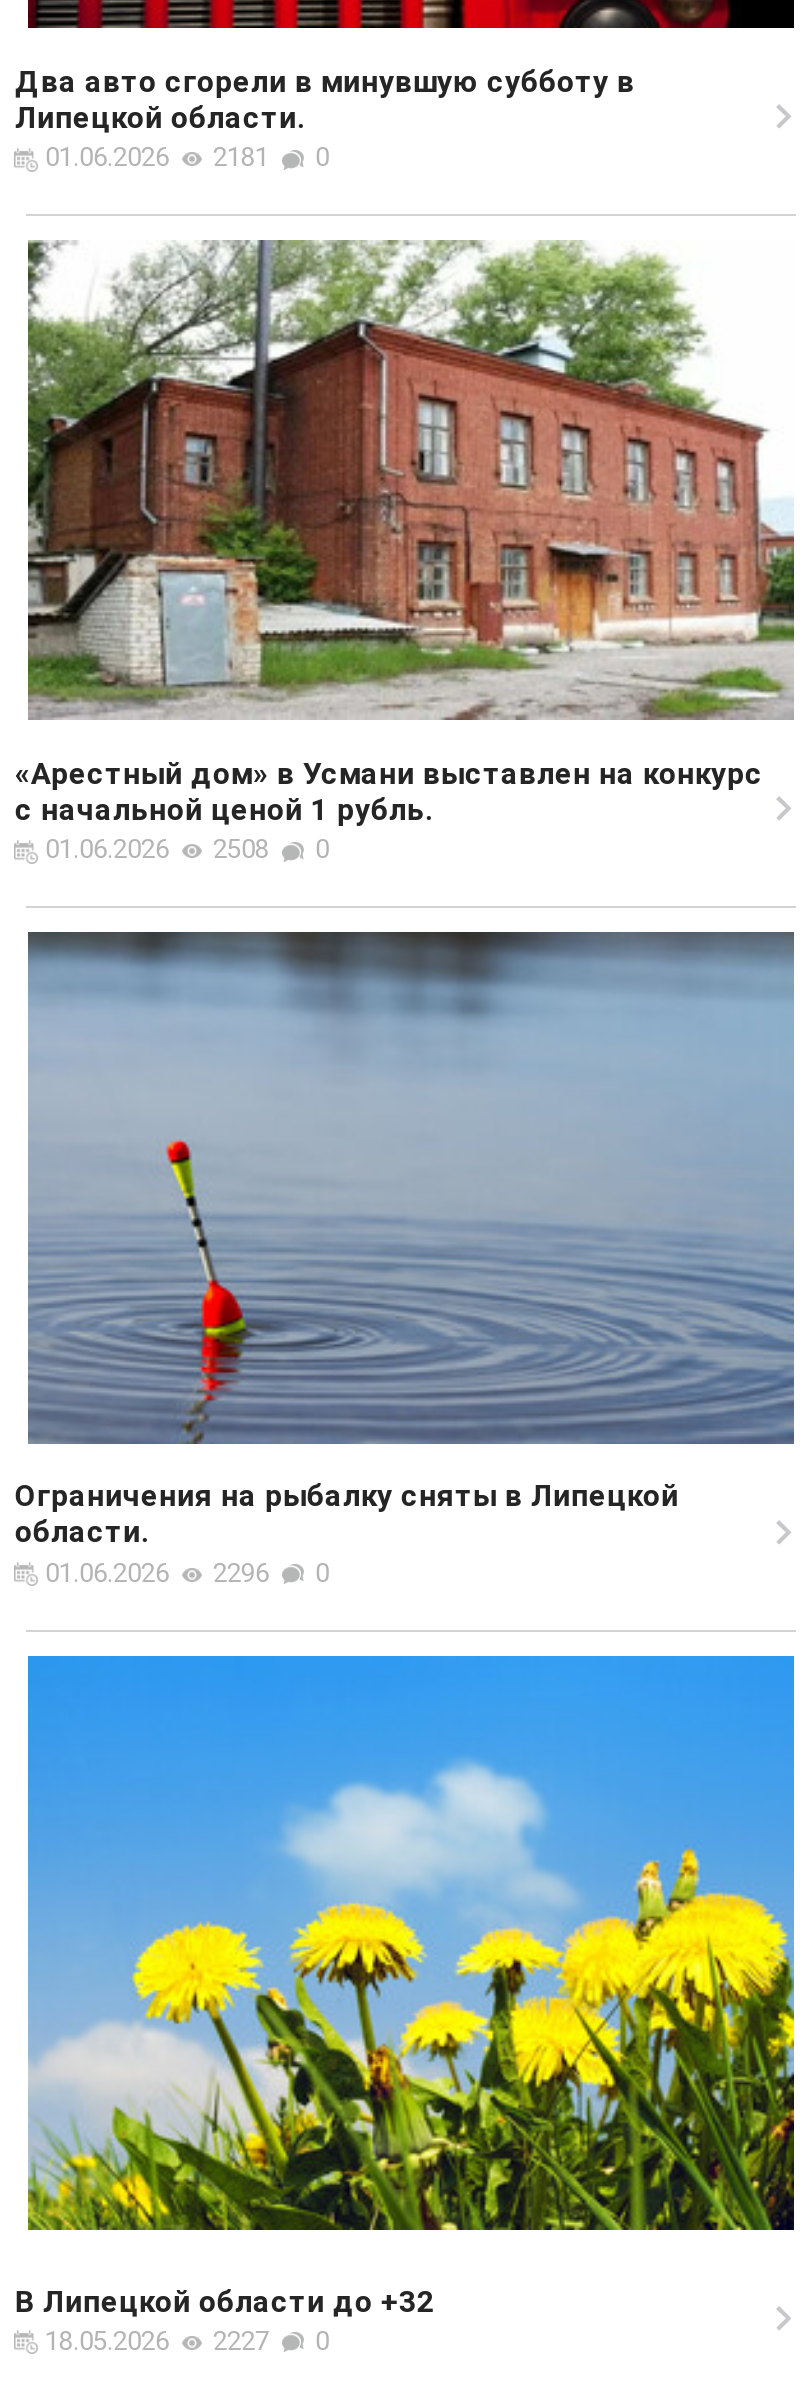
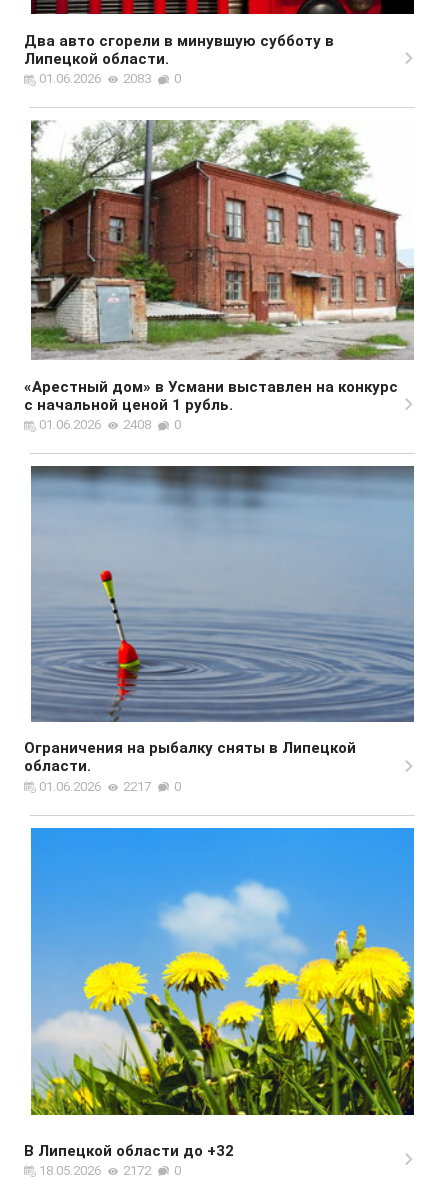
[45,142,329,172] 01.06.2026 2181 0 -> [39,71,181,86] 01.06.2026 2083 0
[45,835,329,865] 01.06.2026 2508 0 -> [39,417,181,432] 01.06.2026 2408 0
[45,1557,329,1587] 01.06.2026 2296 0 -> [39,779,181,794] 01.06.2026 2217 0
[45,2326,329,2356] 18.05.2026 2227 0 -> [39,1163,181,1178] 18.05.2026 2172 0

